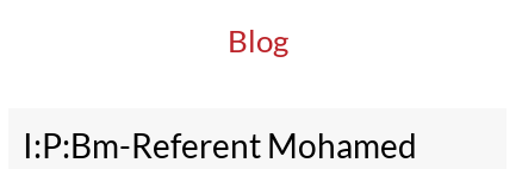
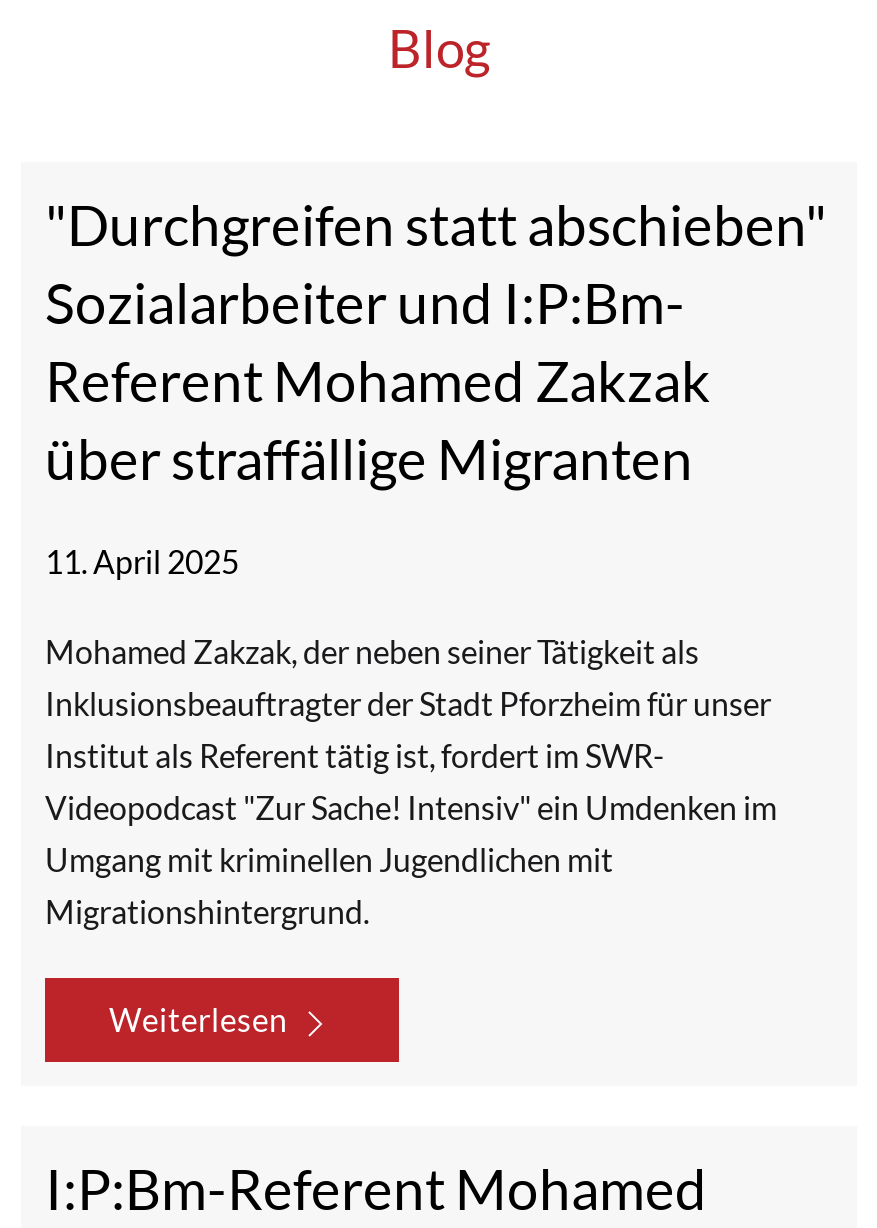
none -> [45,190,827,1038] "Durchgreifen statt abschieben" | Sozialarbeiter und I:P:Bm- | Referent Mohamed Zakzak | über straffällige Migranten | 11. April 2025 | Mohamed Zakzak, der neben seiner Tätigkeit als | Inklusionsbeauftragter der Stadt Pforzheim für unser | Institut als Referent tätig ist, fordert im SWR- | Videopodcast "Zur Sache! Intensiv" ein Umdenken im | Umgang mit kriminellen Jugendlichen mit | Migrationshintergrund. | Weiterlesen

